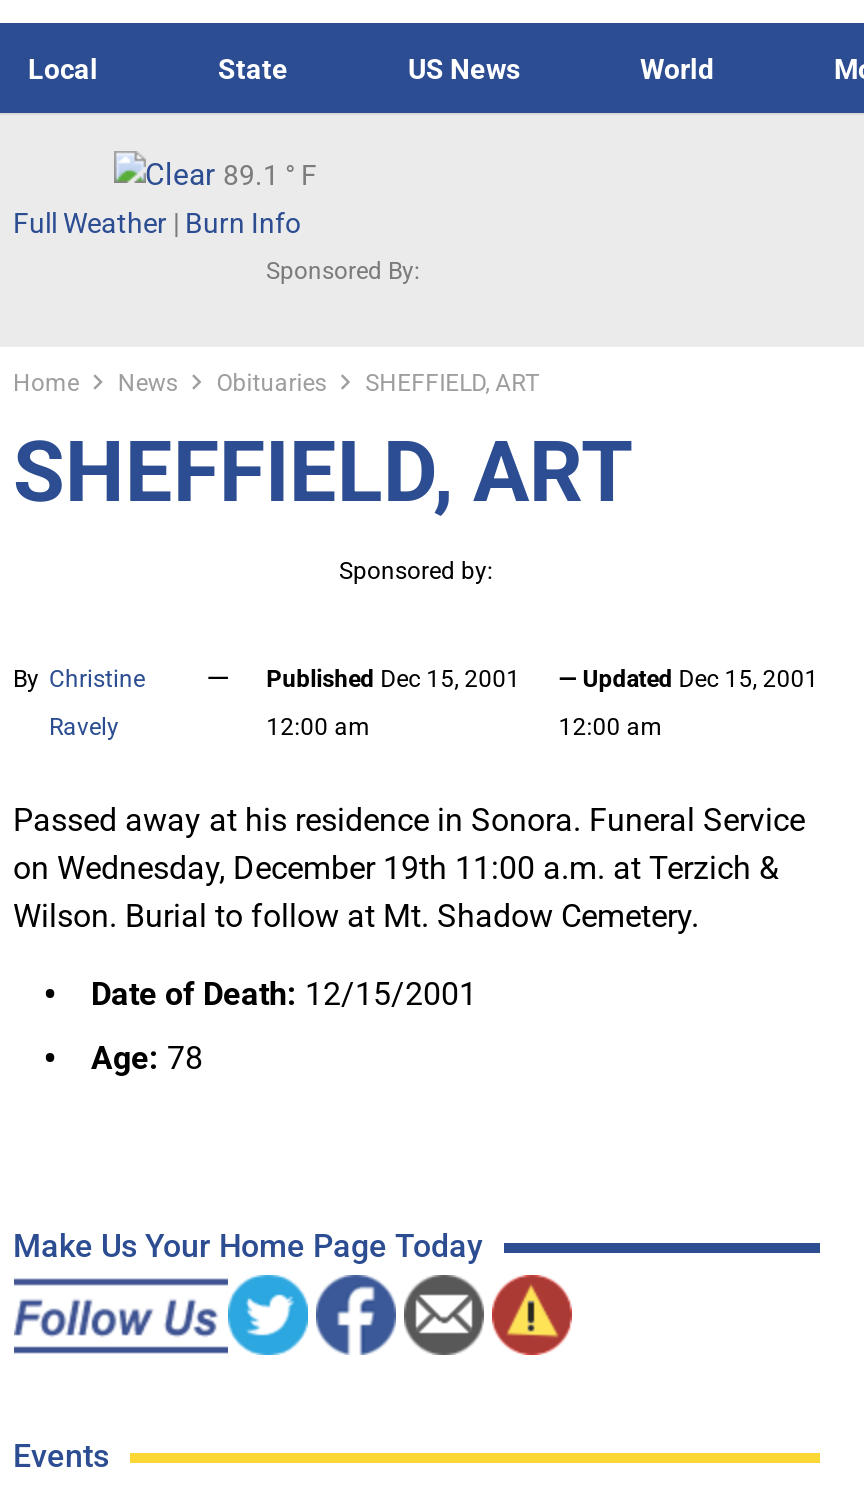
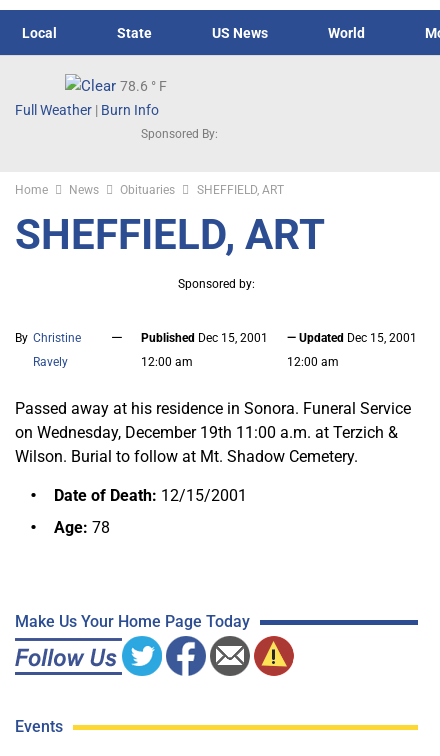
[223,159,317,191] 89.1 ° F -> [119,78,166,94] 78.6 ° F

